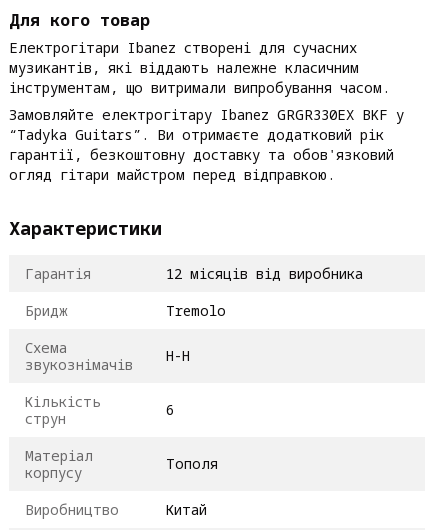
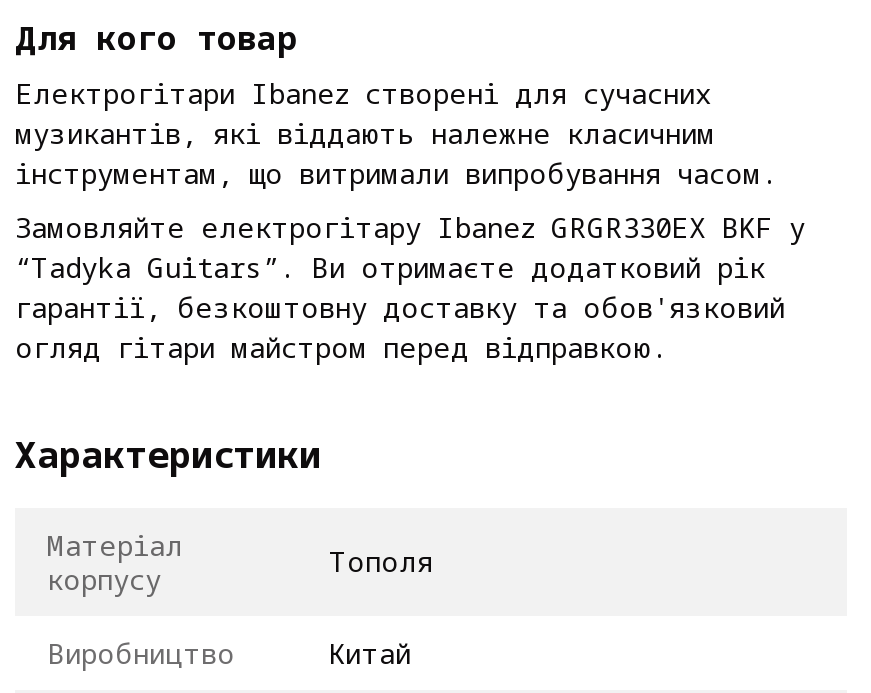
[25,264,363,428] Гарантія | 12 місяців від виробника | Бридж | Tremolo | Схема | звукознімачів | H-H | Кількість | струн | 6 -> none

